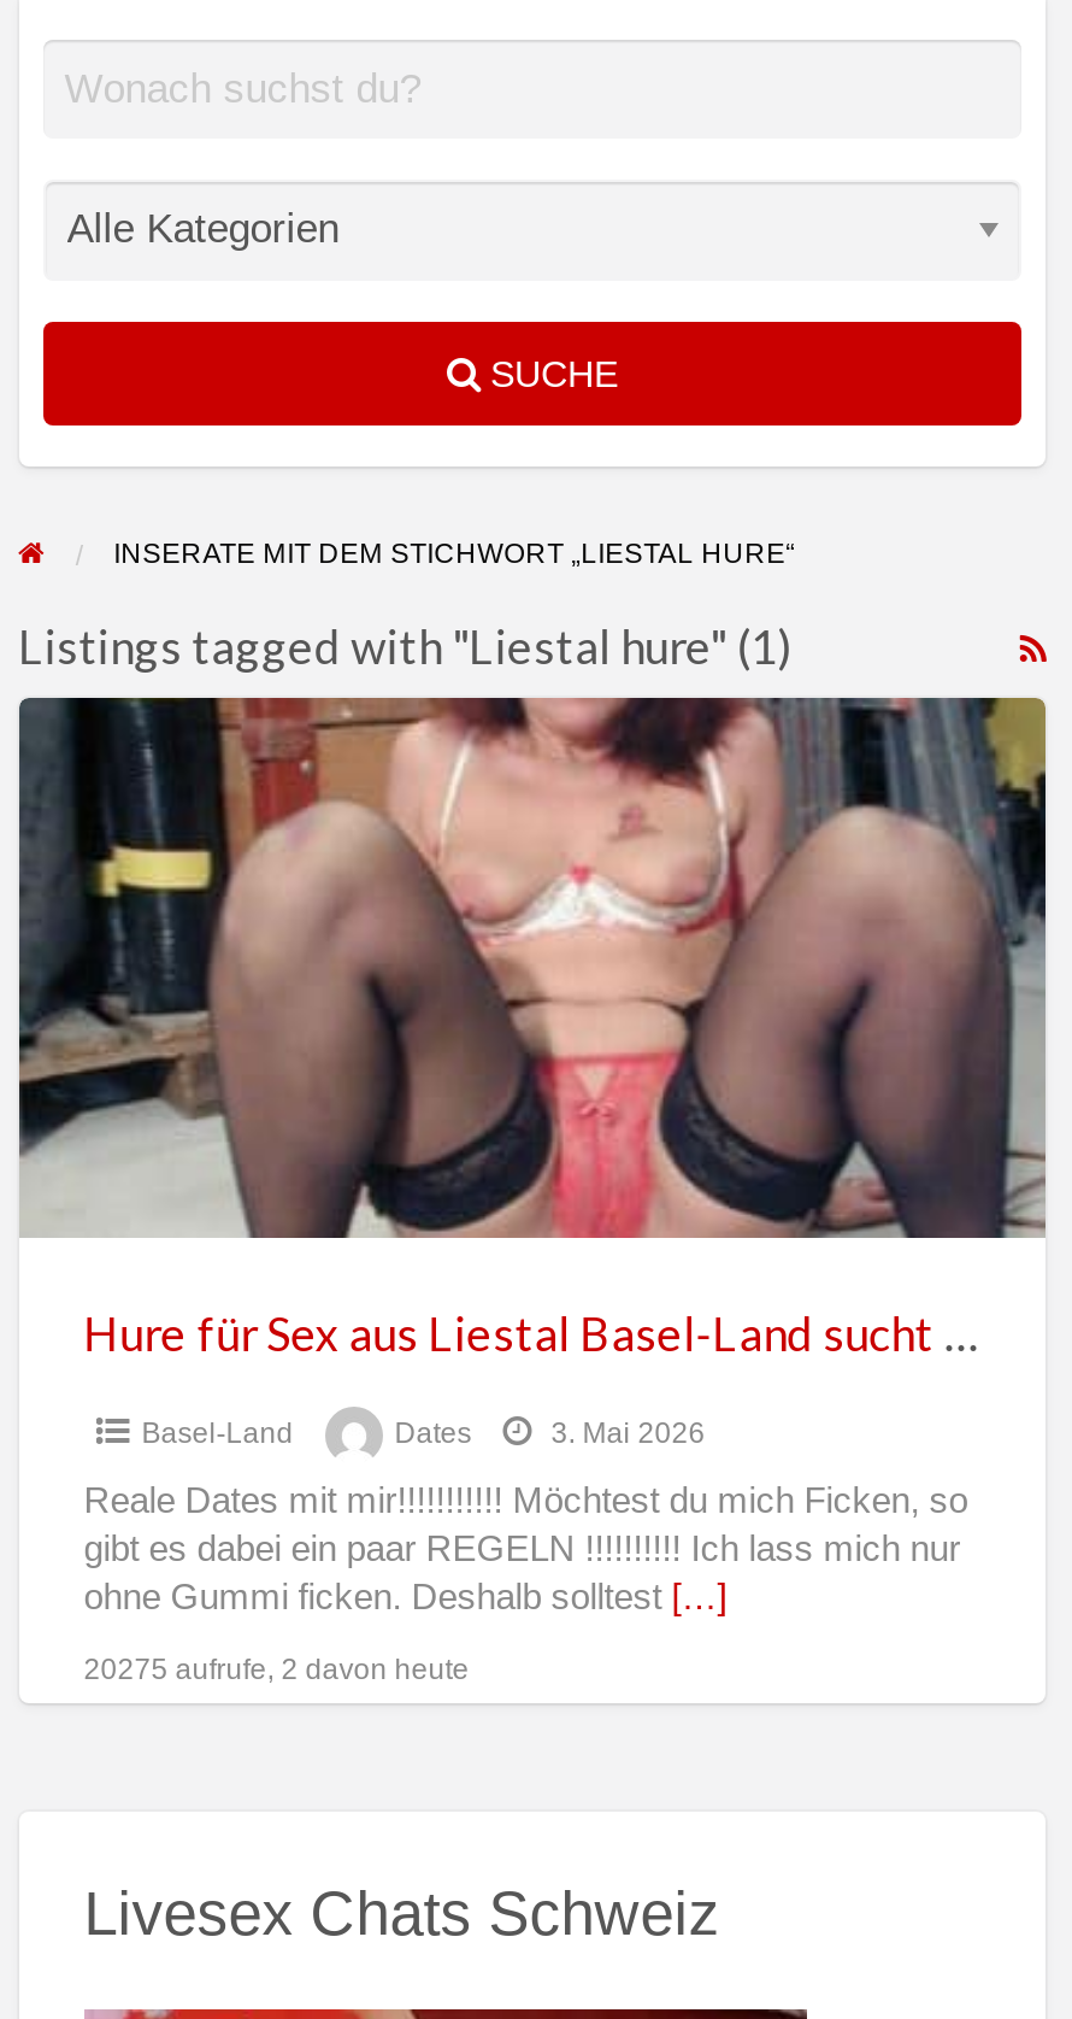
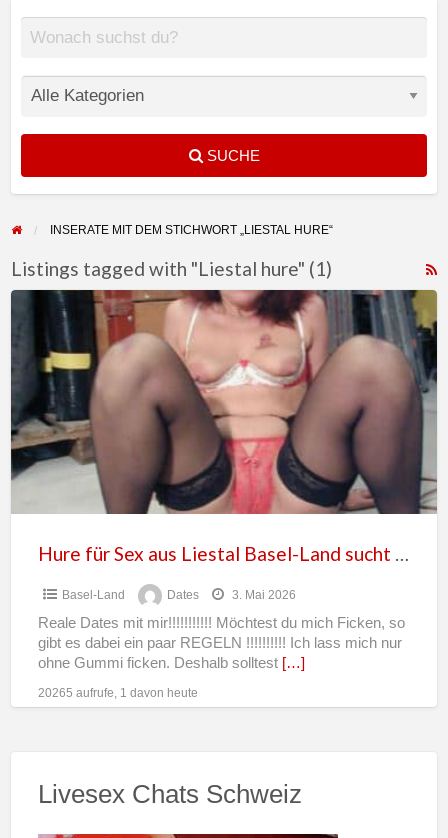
[84,1652,469,1686] 20275 aufrufe, 2 davon heute -> [38,686,198,700] 20265 aufrufe, 1 davon heute

